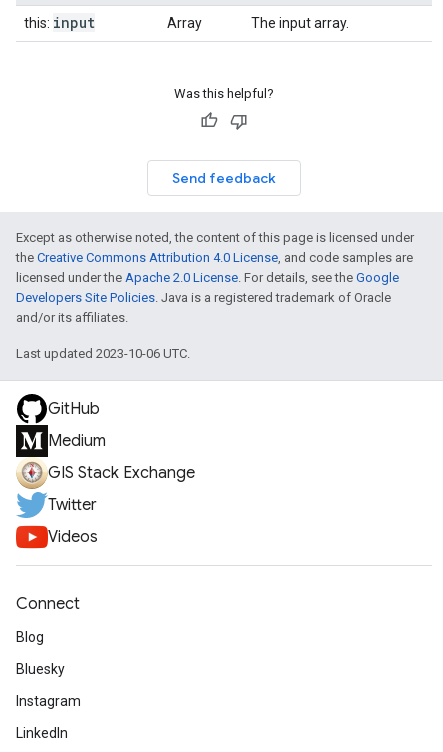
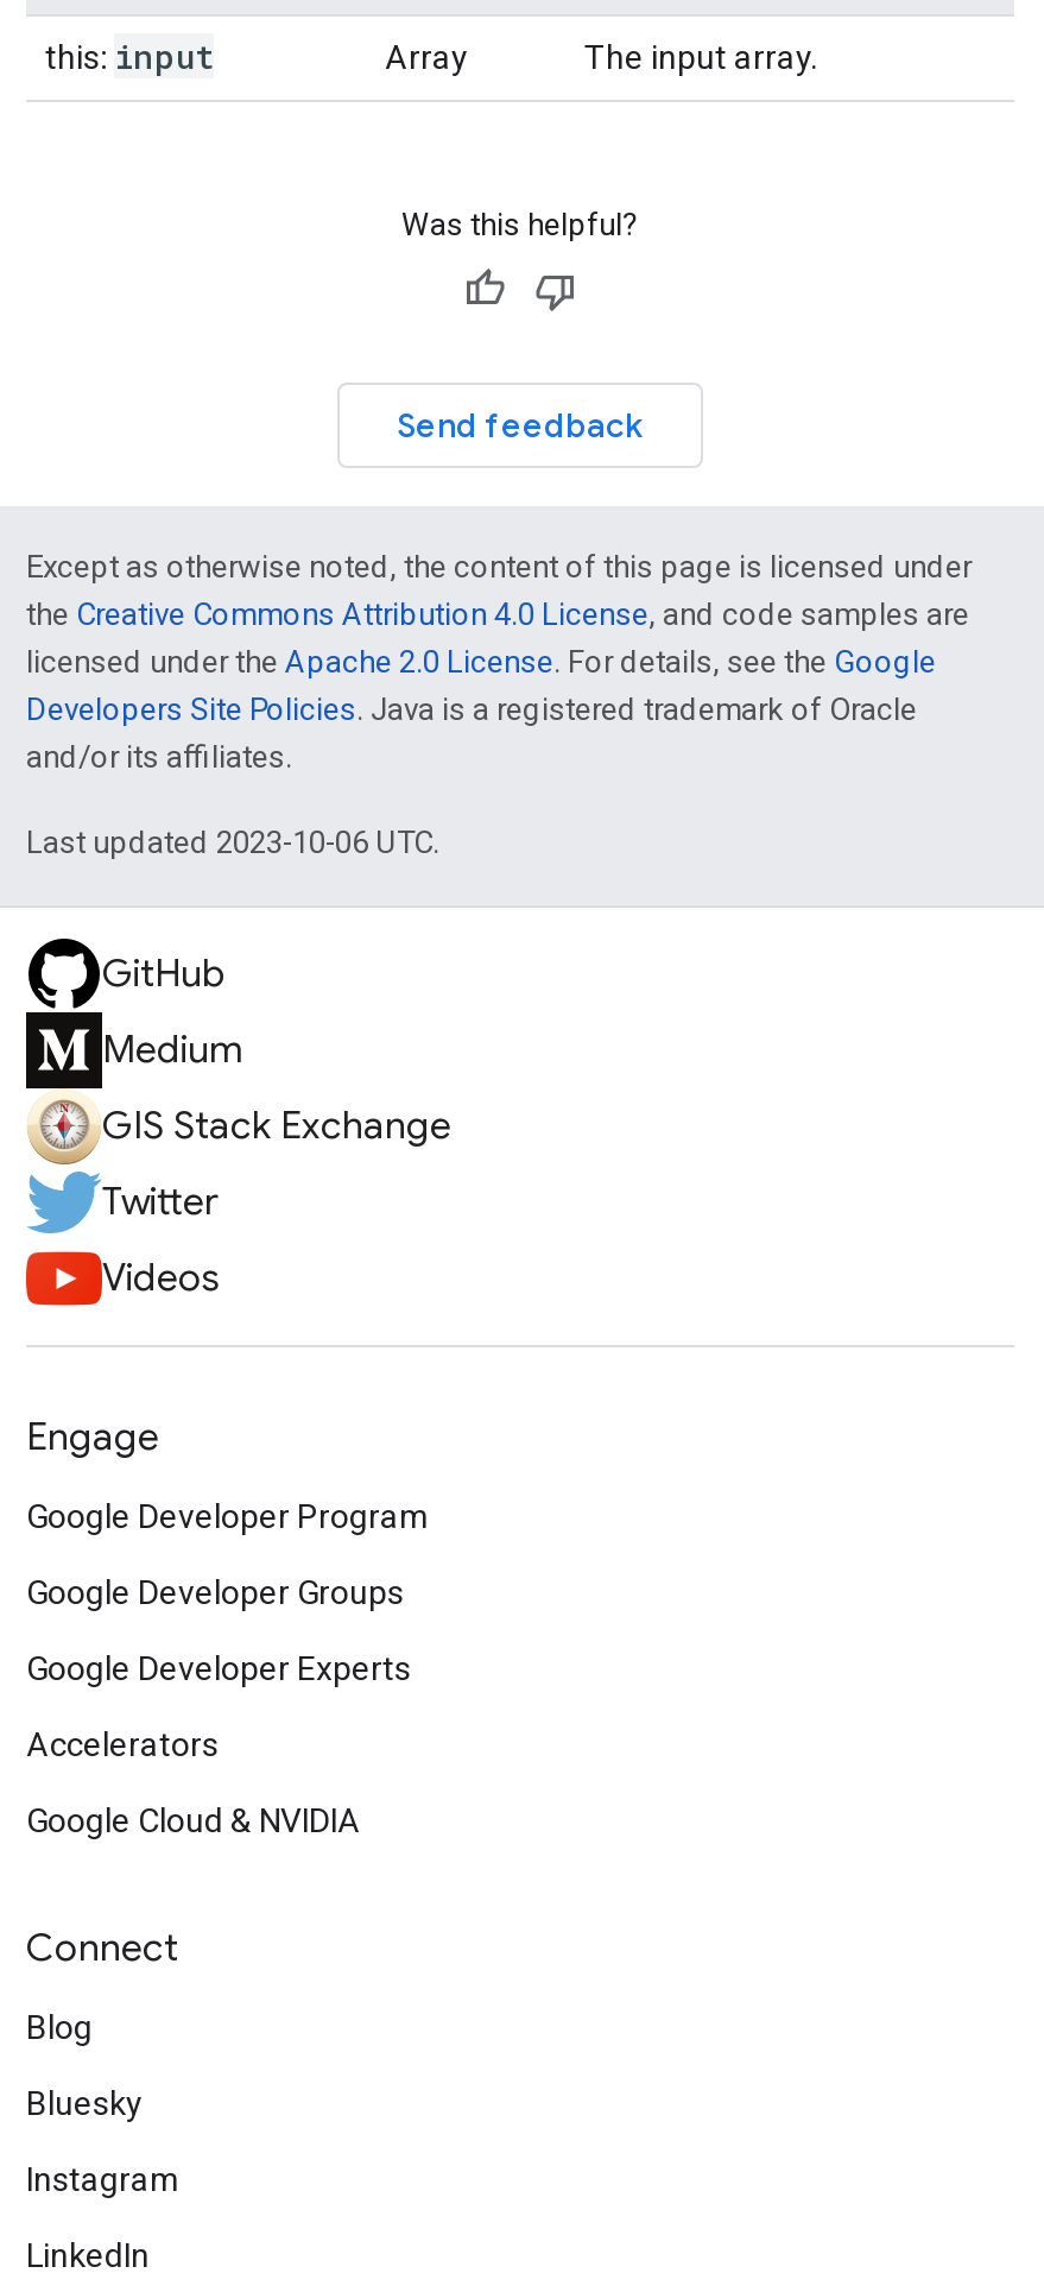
none -> [26,1414,430,1839] Engage | Google Developer Program | Google Developer Groups | Google Developer Experts | Accelerators | Google Cloud & NVIDIA

